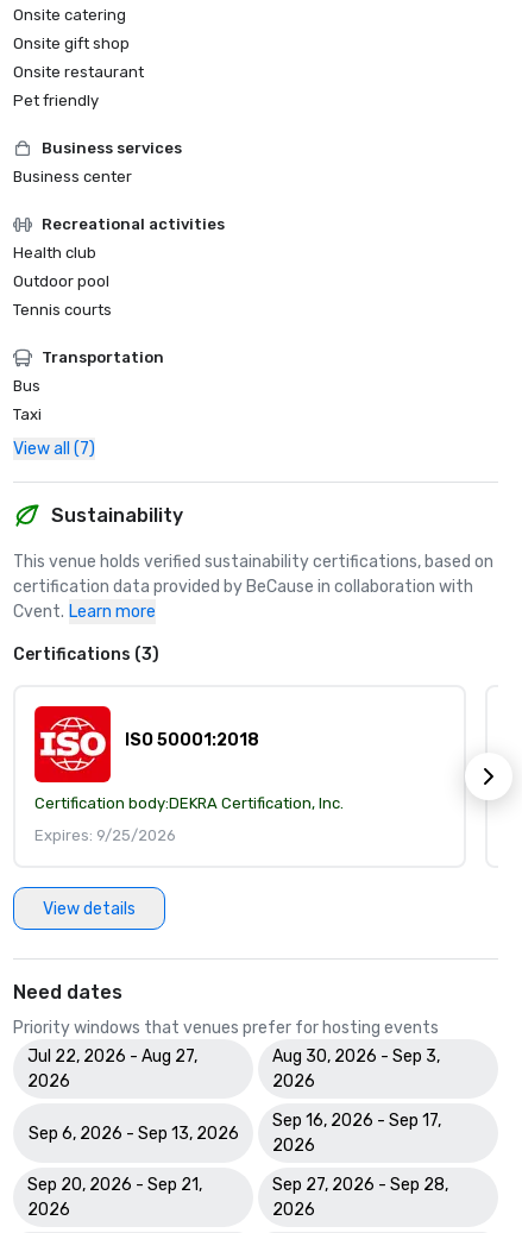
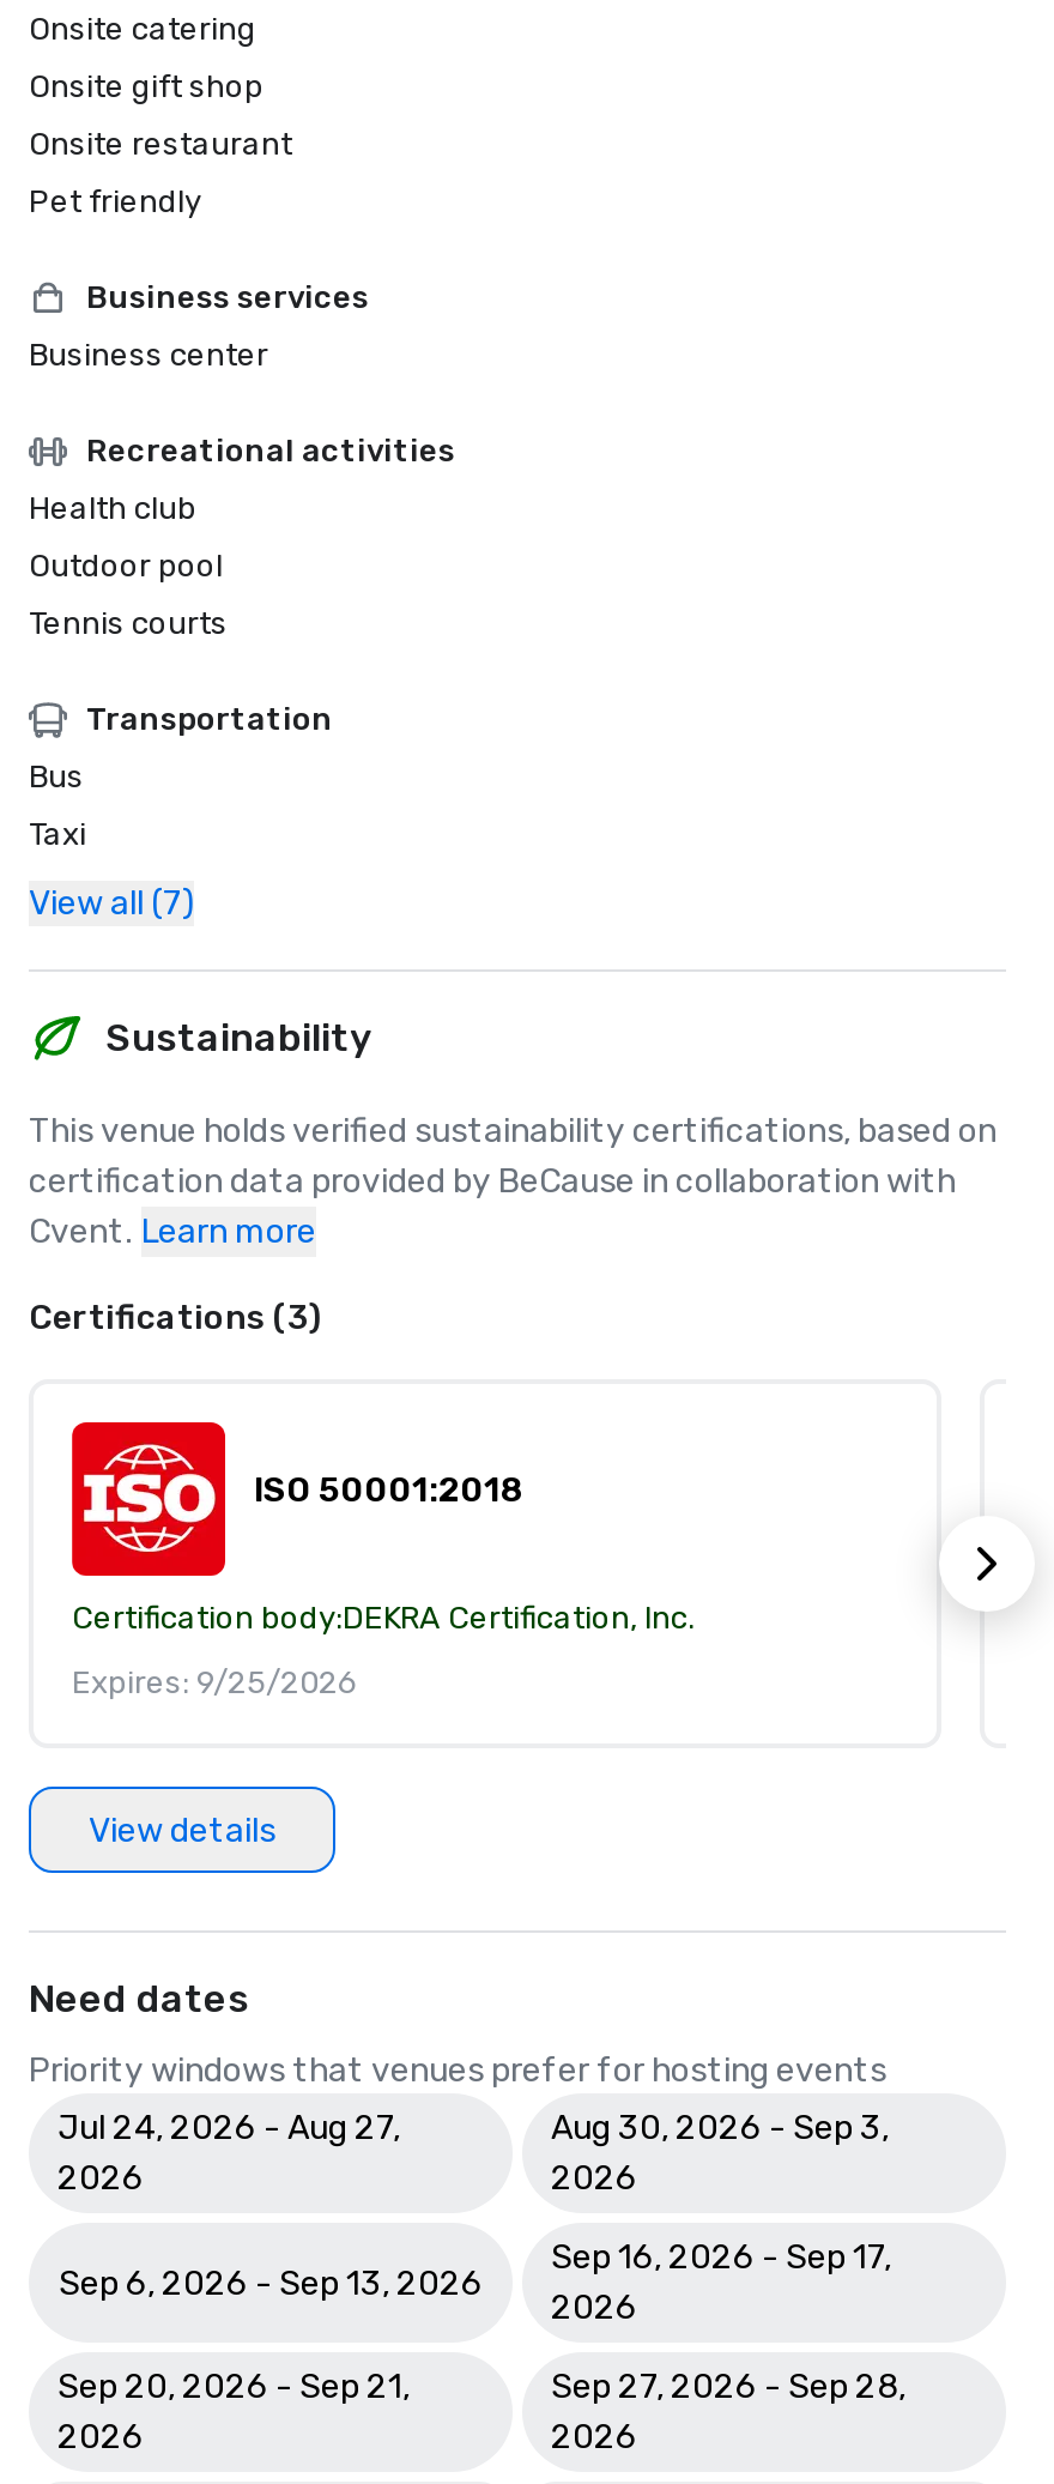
[27,1046,197,1067] Jul 22, 2026 - Aug 27, -> [57,2108,400,2148] Jul 24, 2026 - Aug 27,

